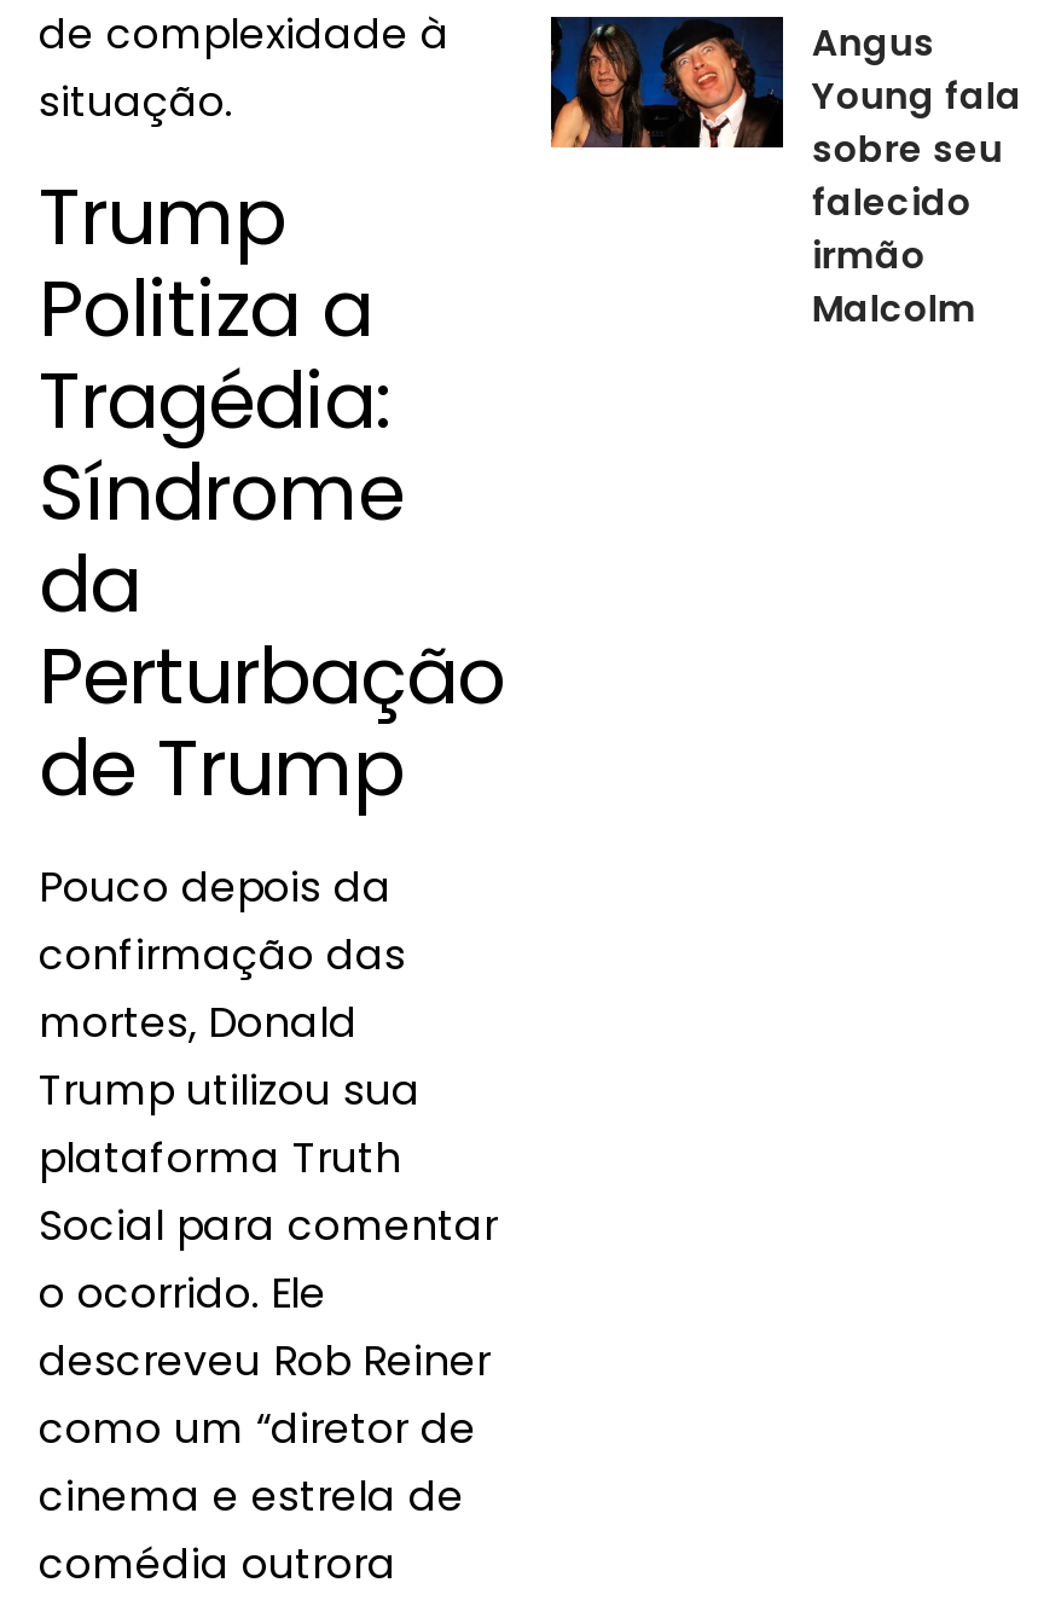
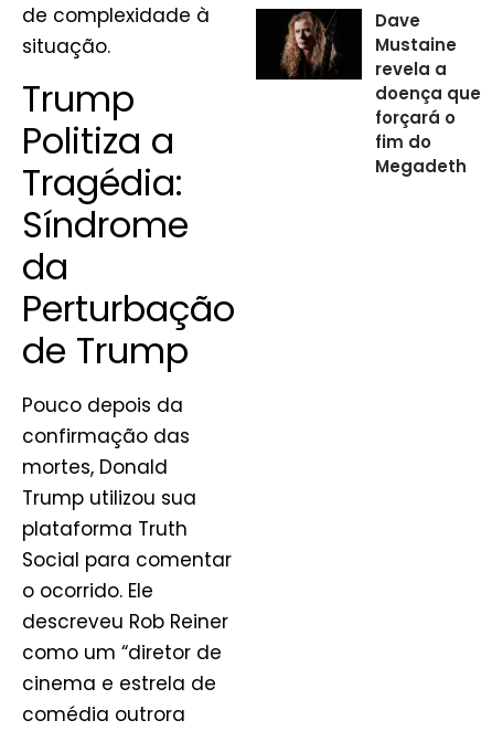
[549,16,1022,333] [image] | Angus | Young fala | sobre seu | falecido | irmão | Malcolm -> [255,9,481,178] [image] | Dave | Mustaine | revela a | doença que | forçará o | fim do | Megadeth

